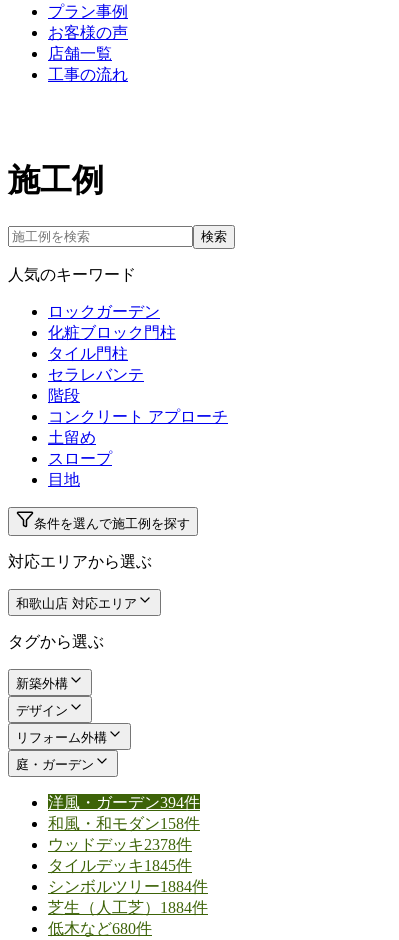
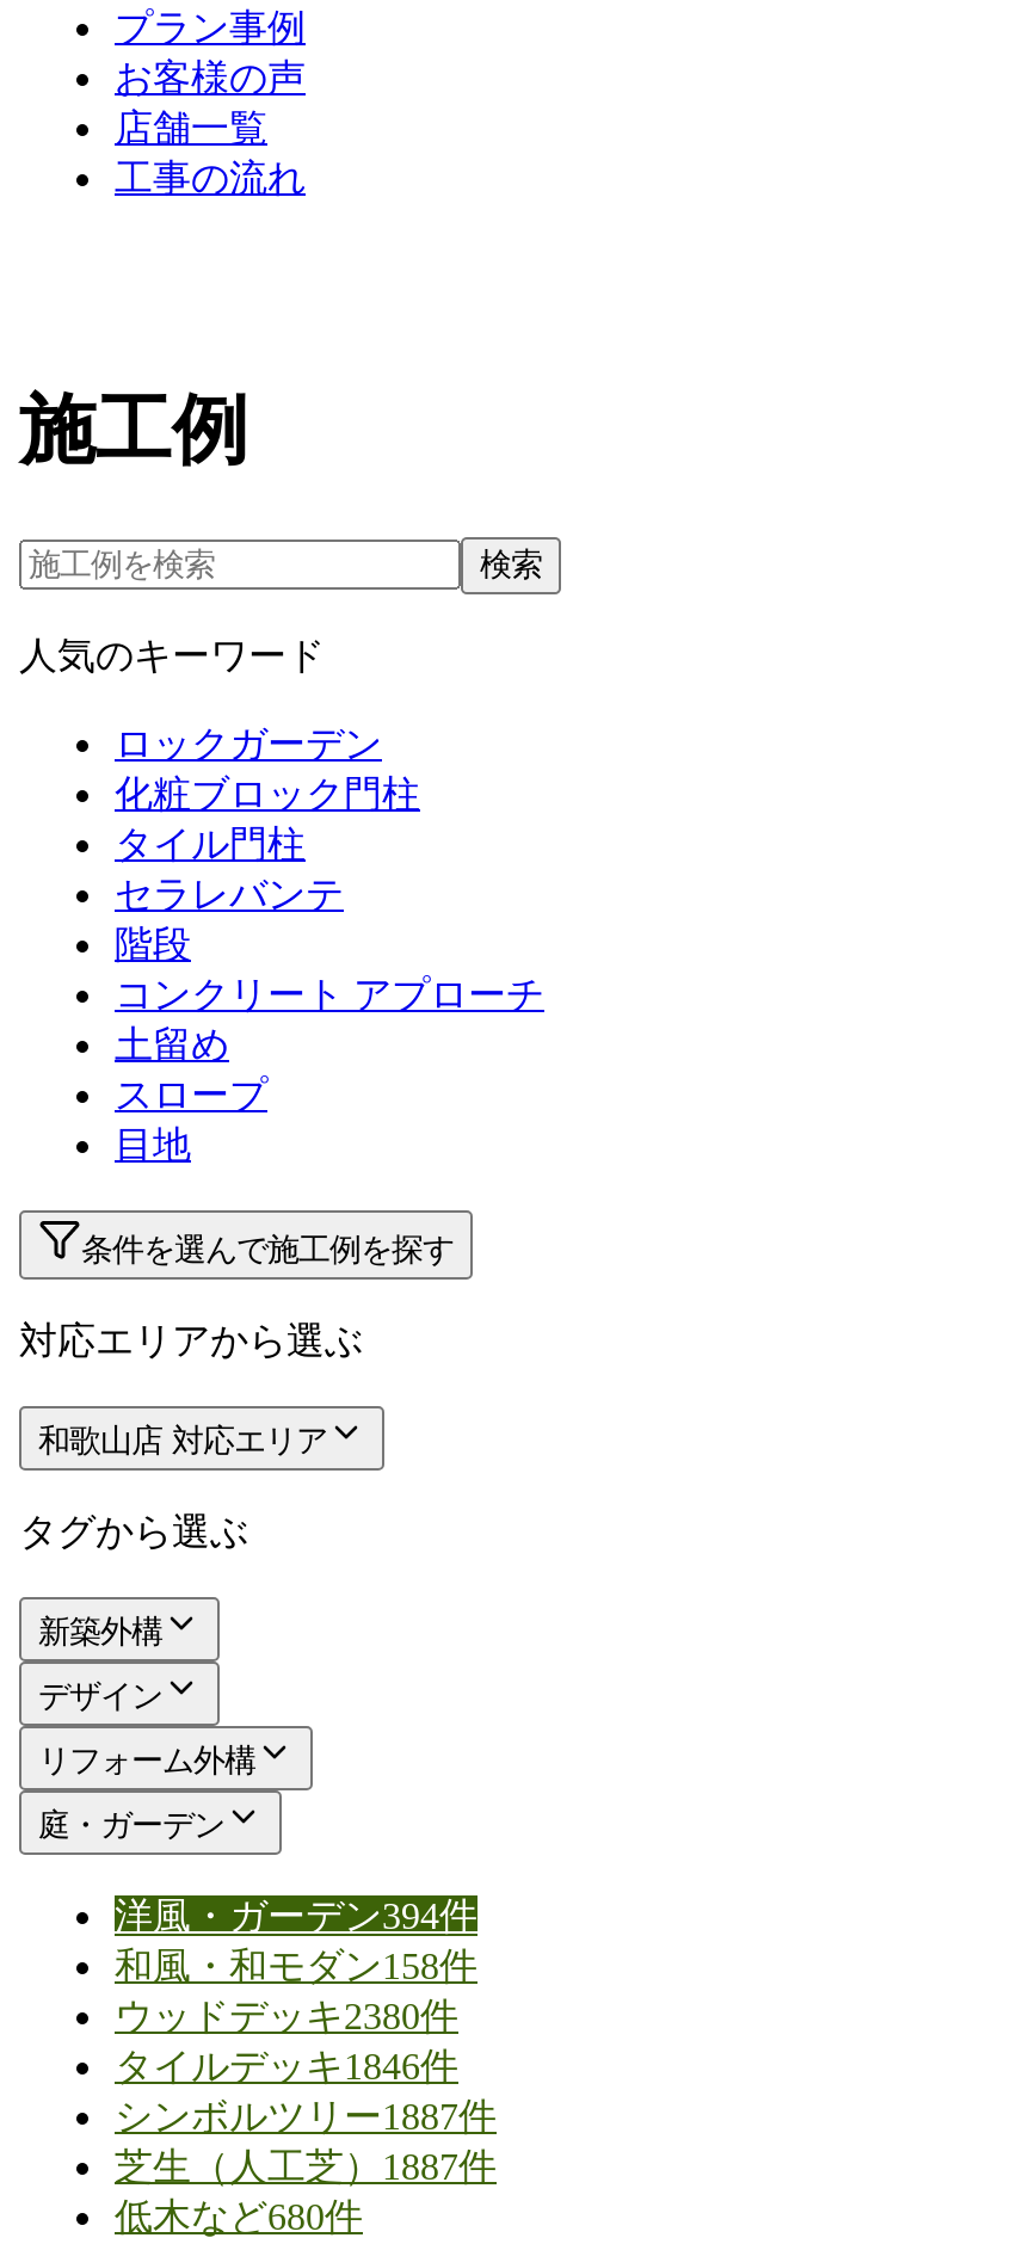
[48,836,192,853] ウッドデッキ2378件 -> [115,1995,458,2036] ウッドデッキ2380件
[48,857,192,874] タイルデッキ1845件 -> [115,2046,458,2086] タイルデッキ1846件
[48,878,208,895] シンボルツリー1884件 -> [115,2096,497,2136] シンボルツリー1887件
[48,899,208,916] 芝生（人工芝）1884件 -> [115,2146,497,2186] 芝生（人工芝）1887件

